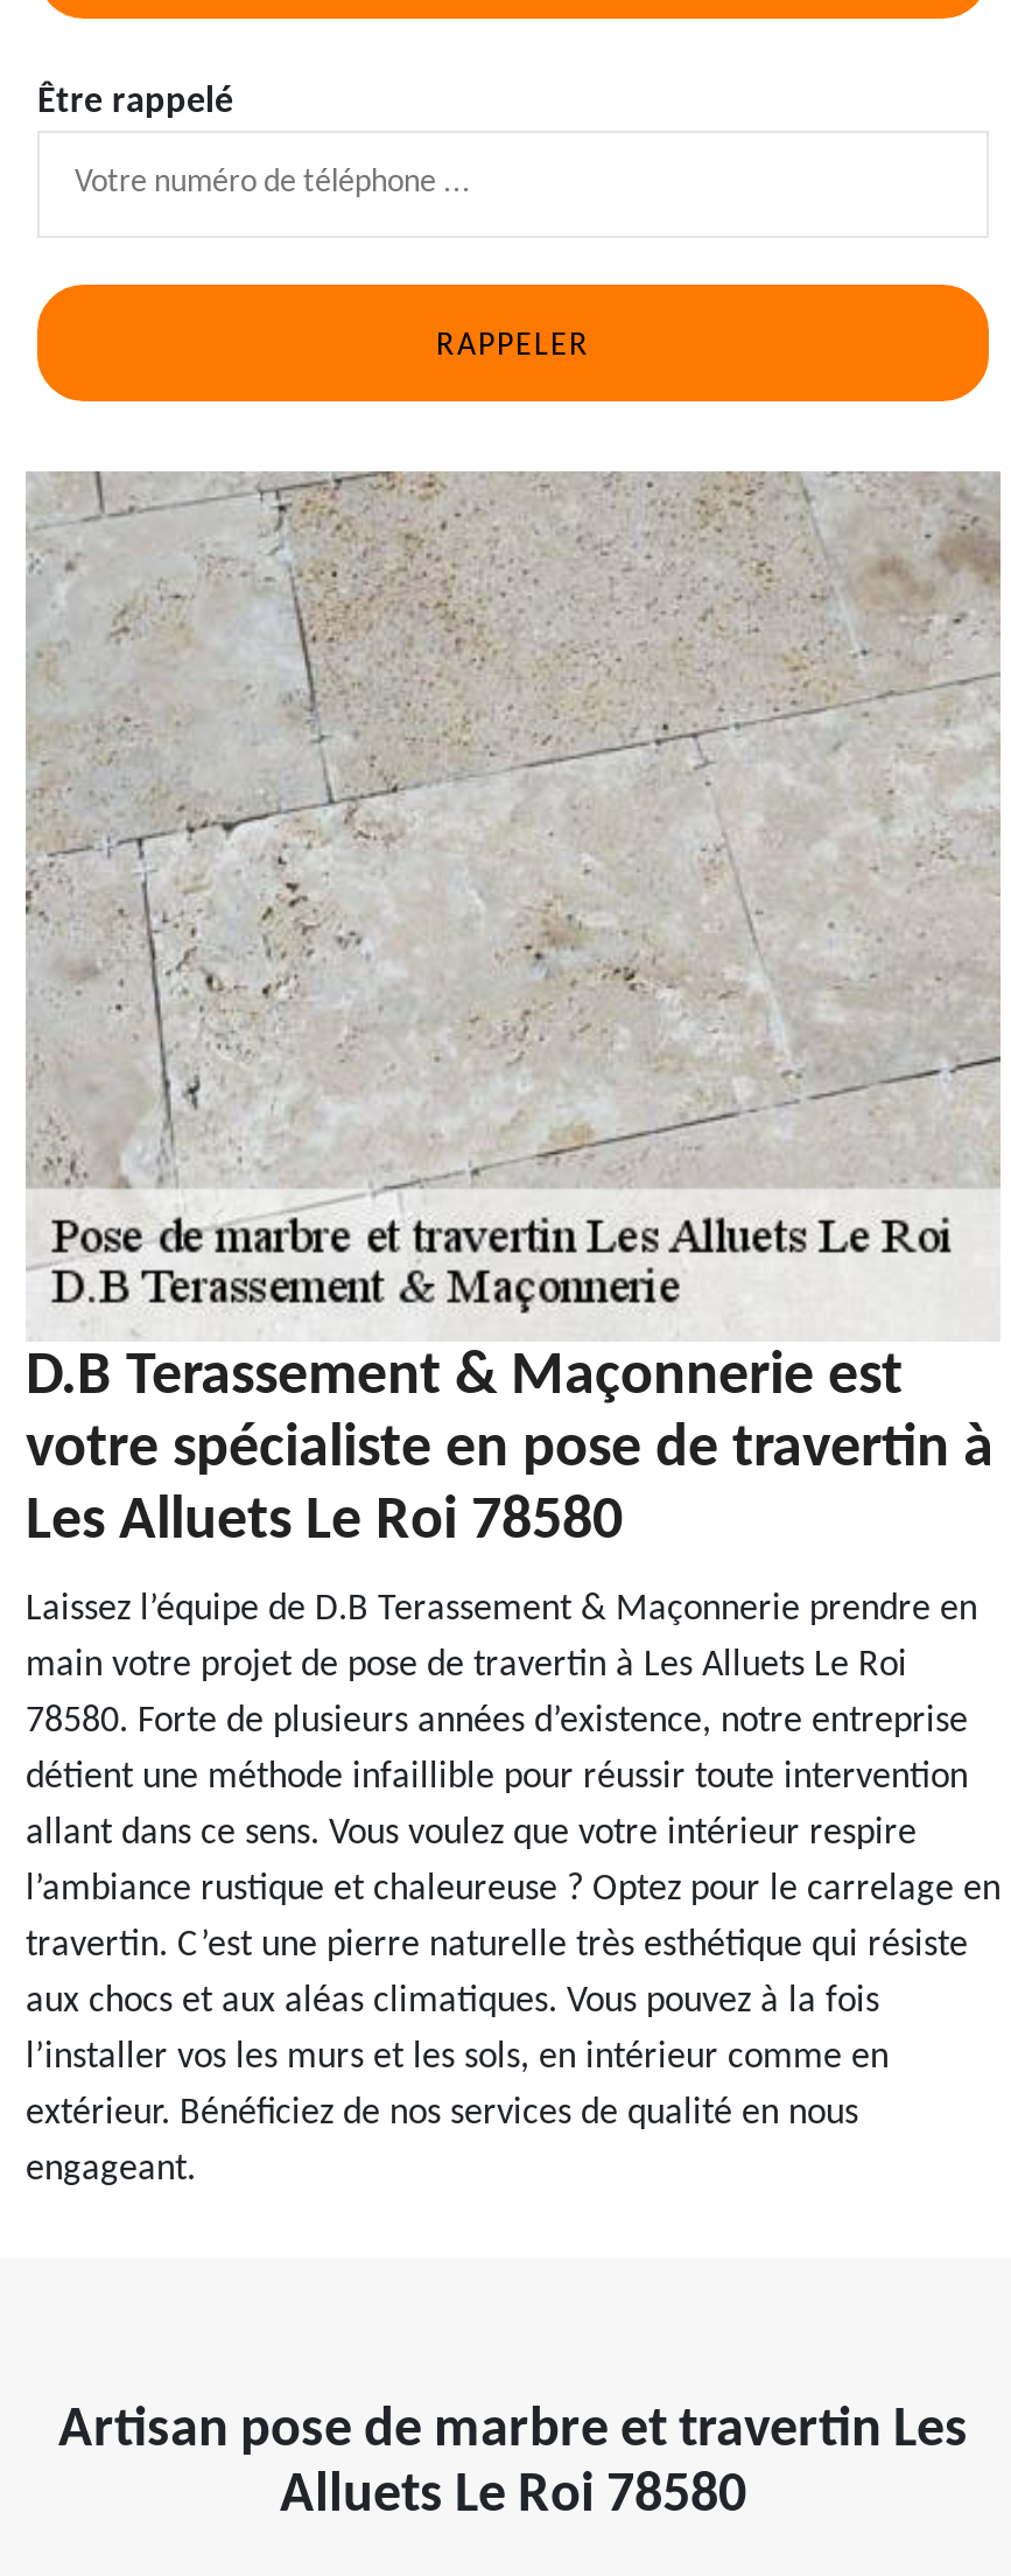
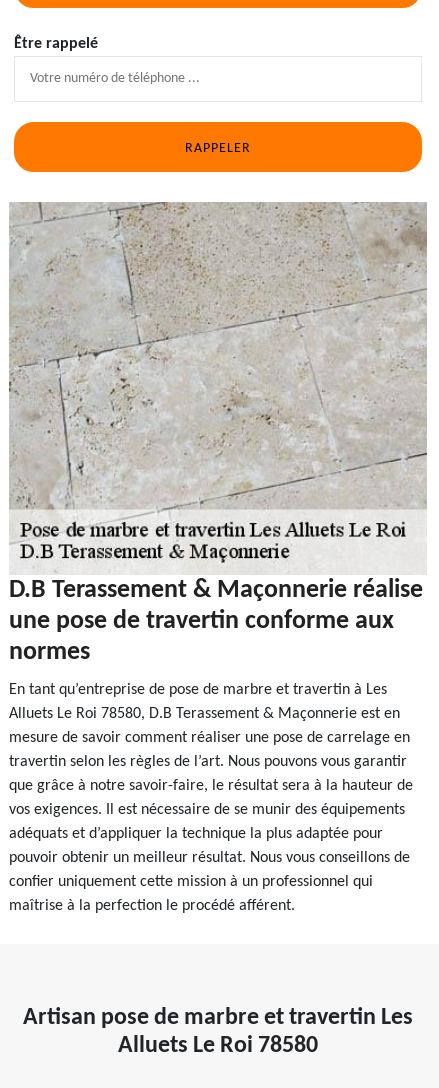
[26,1346,1001,2188] D.B Terassement & Maçonnerie est | votre spécialiste en pose de travertin à | Les Alluets Le Roi 78580 | Laissez l’équipe de D.B Terassement & Maçonnerie prendre en | main votre projet de pose de travertin à Les Alluets Le Roi | 78580. Forte de plusieurs années d’existence, notre entreprise | détient une méthode infaillible pour réussir toute intervention | allant dans ce sens. Vous voulez que votre intérieur respire | l’ambiance rustique et chaleureuse ? Optez pour le carrelage en | travertin. C’est une pierre naturelle très esthétique qui résiste | aux chocs et aux aléas climatiques. Vous pouvez à la fois | l’installer vos les murs et les sols, en intérieur comme en | extérieur. Bénéficiez de nos services de qualité en nous | engageant. -> [9,577,423,914] D.B Terassement & Maçonnerie réalise | une pose de travertin conforme aux | normes | En tant qu’entreprise de pose de marbre et travertin à Les | Alluets Le Roi 78580, D.B Terassement & Maçonnerie est en | mesure de savoir comment réaliser une pose de carrelage en | travertin selon les règles de l’art. Nous pouvons vous garantir | que grâce à notre savoir-faire, le résultat sera à la hauteur de | vos exigences. Il est nécessaire de se munir des équipements | adéquats et d’appliquer la technique la plus adaptée pour | pouvoir obtenir un meilleur résultat. Nous vous conseillons de | confier uniquement cette mission à un professionnel qui | maîtrise à la perfection le procédé afférent.

